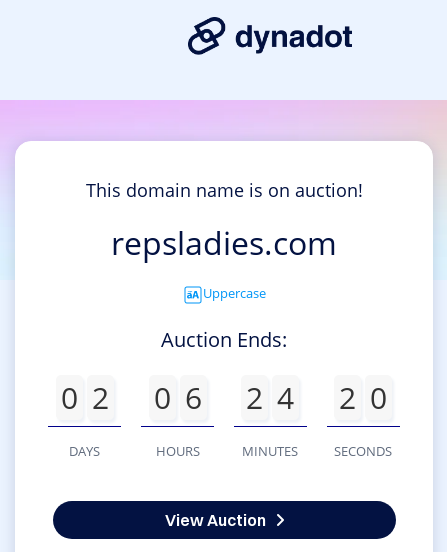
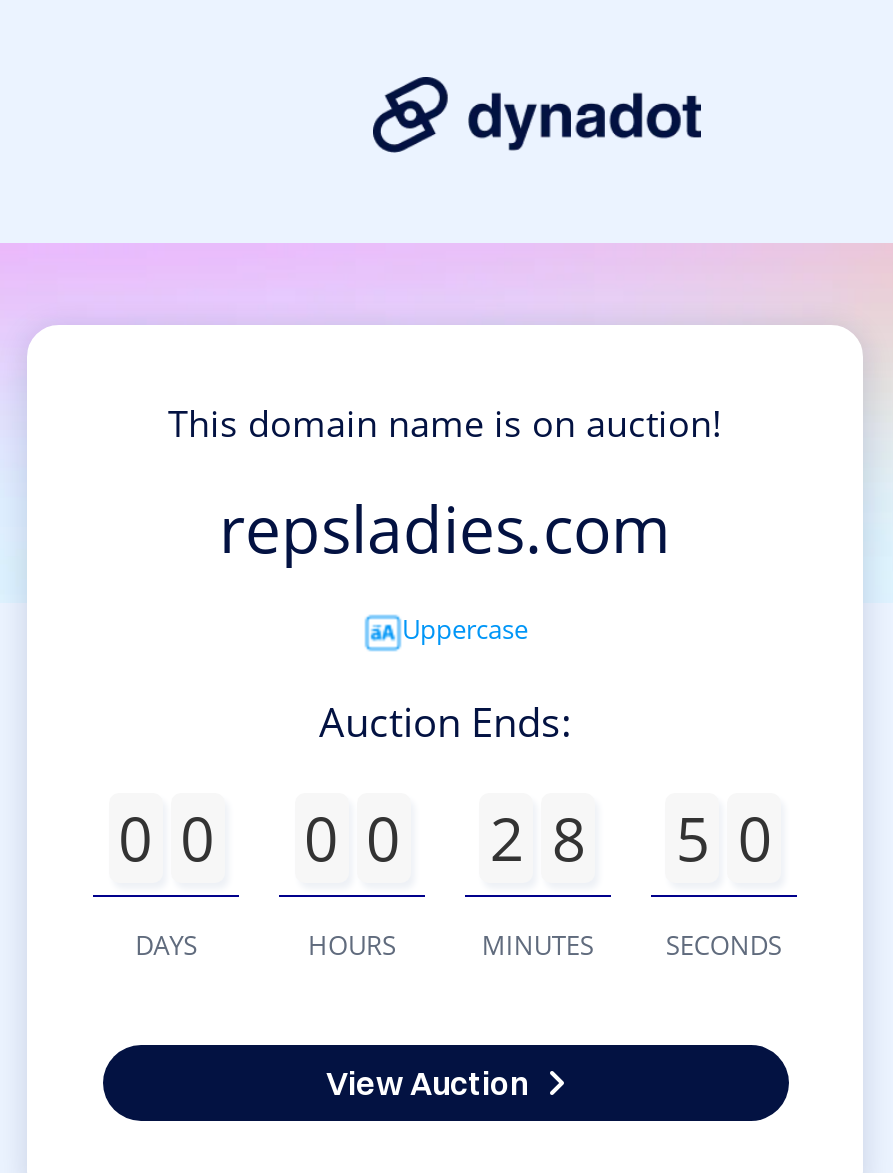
[61,377,109,418] 0 2 -> [118,797,214,879] 0 0
[153,377,201,418] 0 6 -> [304,797,400,879] 0 0
[246,377,294,418] 2 4 -> [490,797,586,879] 2 8
[339,377,387,418] 2 0 -> [676,797,772,879] 5 0

